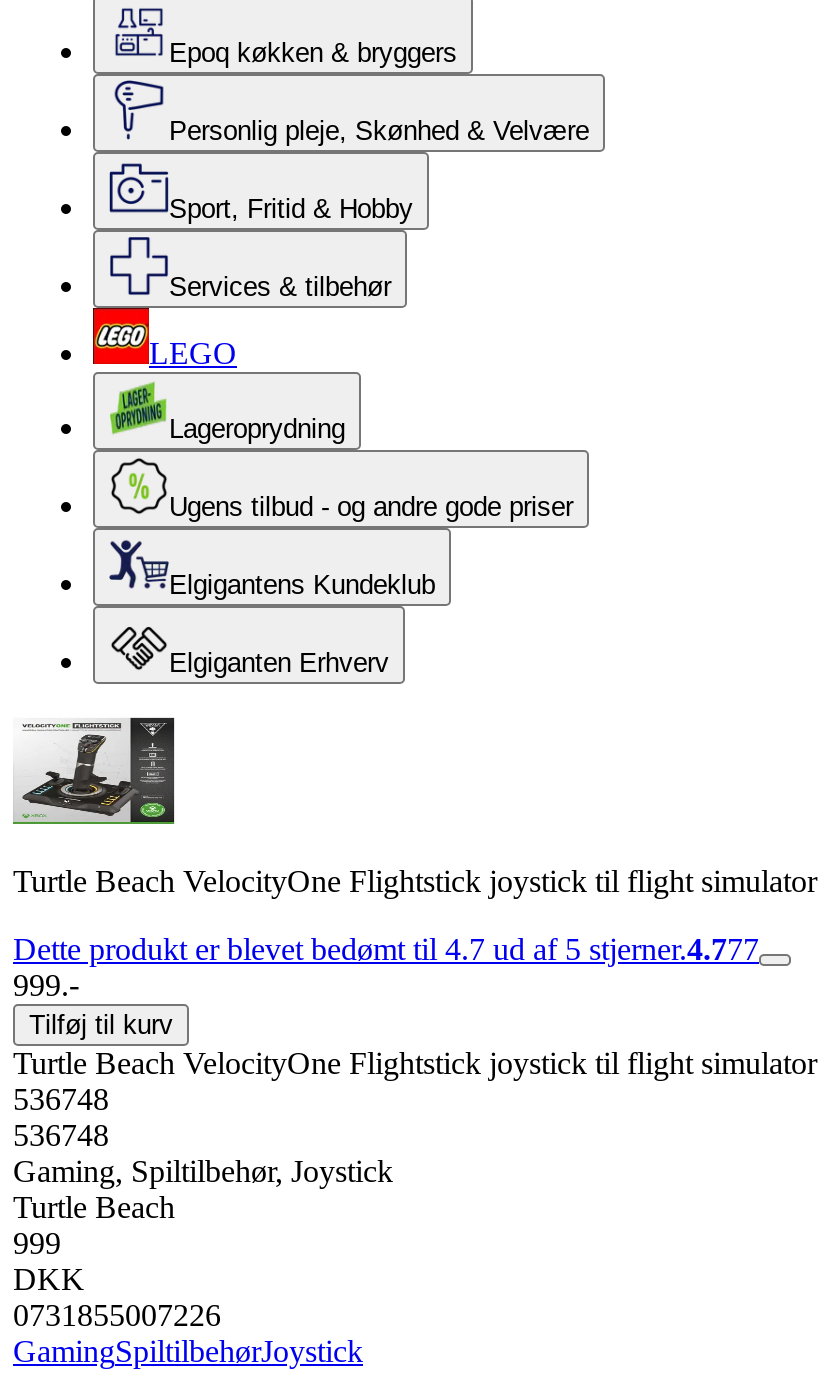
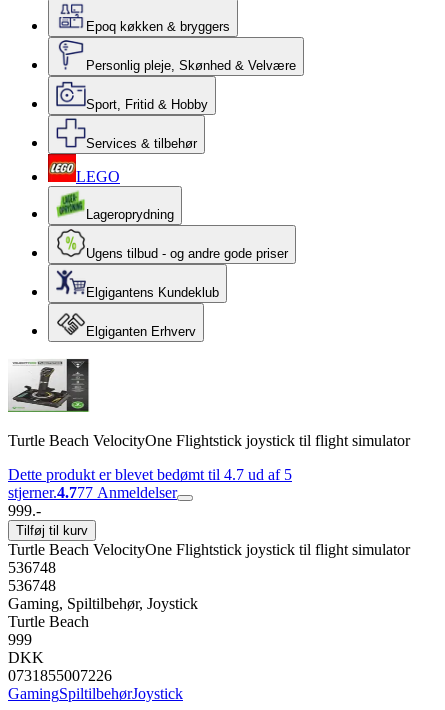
[13,932,759,966] Dette produkt er blevet bedømt til 4.7 ud af 5 stjerner.4.777 -> [8,466,292,501] Dette produkt er blevet bedømt til 4.7 ud af 5 | stjerner.4.777 Anmeldelser

